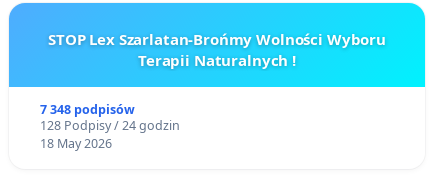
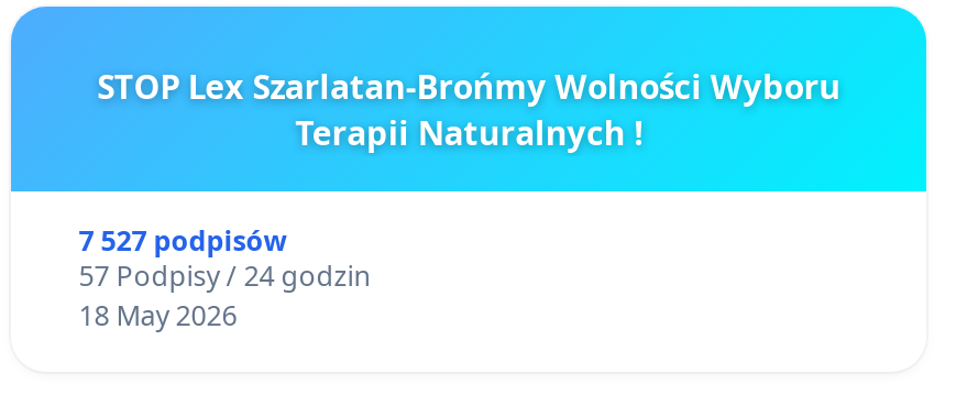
[40,101,135,118] 7 348 podpisów -> [79,224,288,261] 7 527 podpisów
[40,117,180,134] 128 Podpisy / 24 godzin -> [79,259,371,296] 57 Podpisy / 24 godzin

